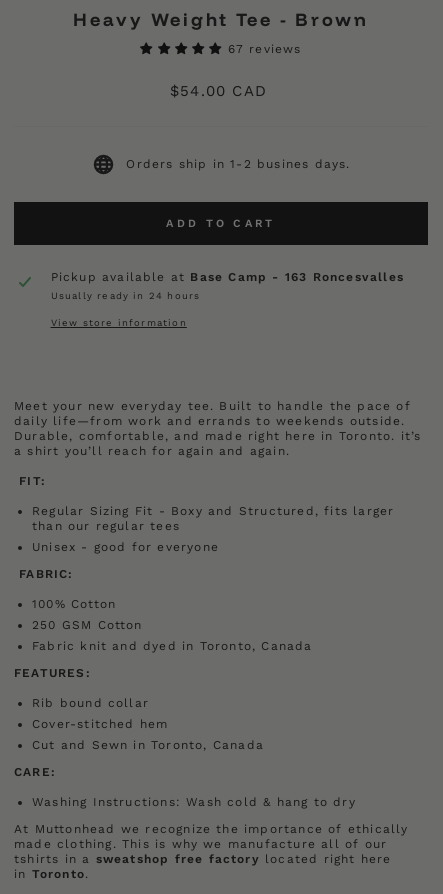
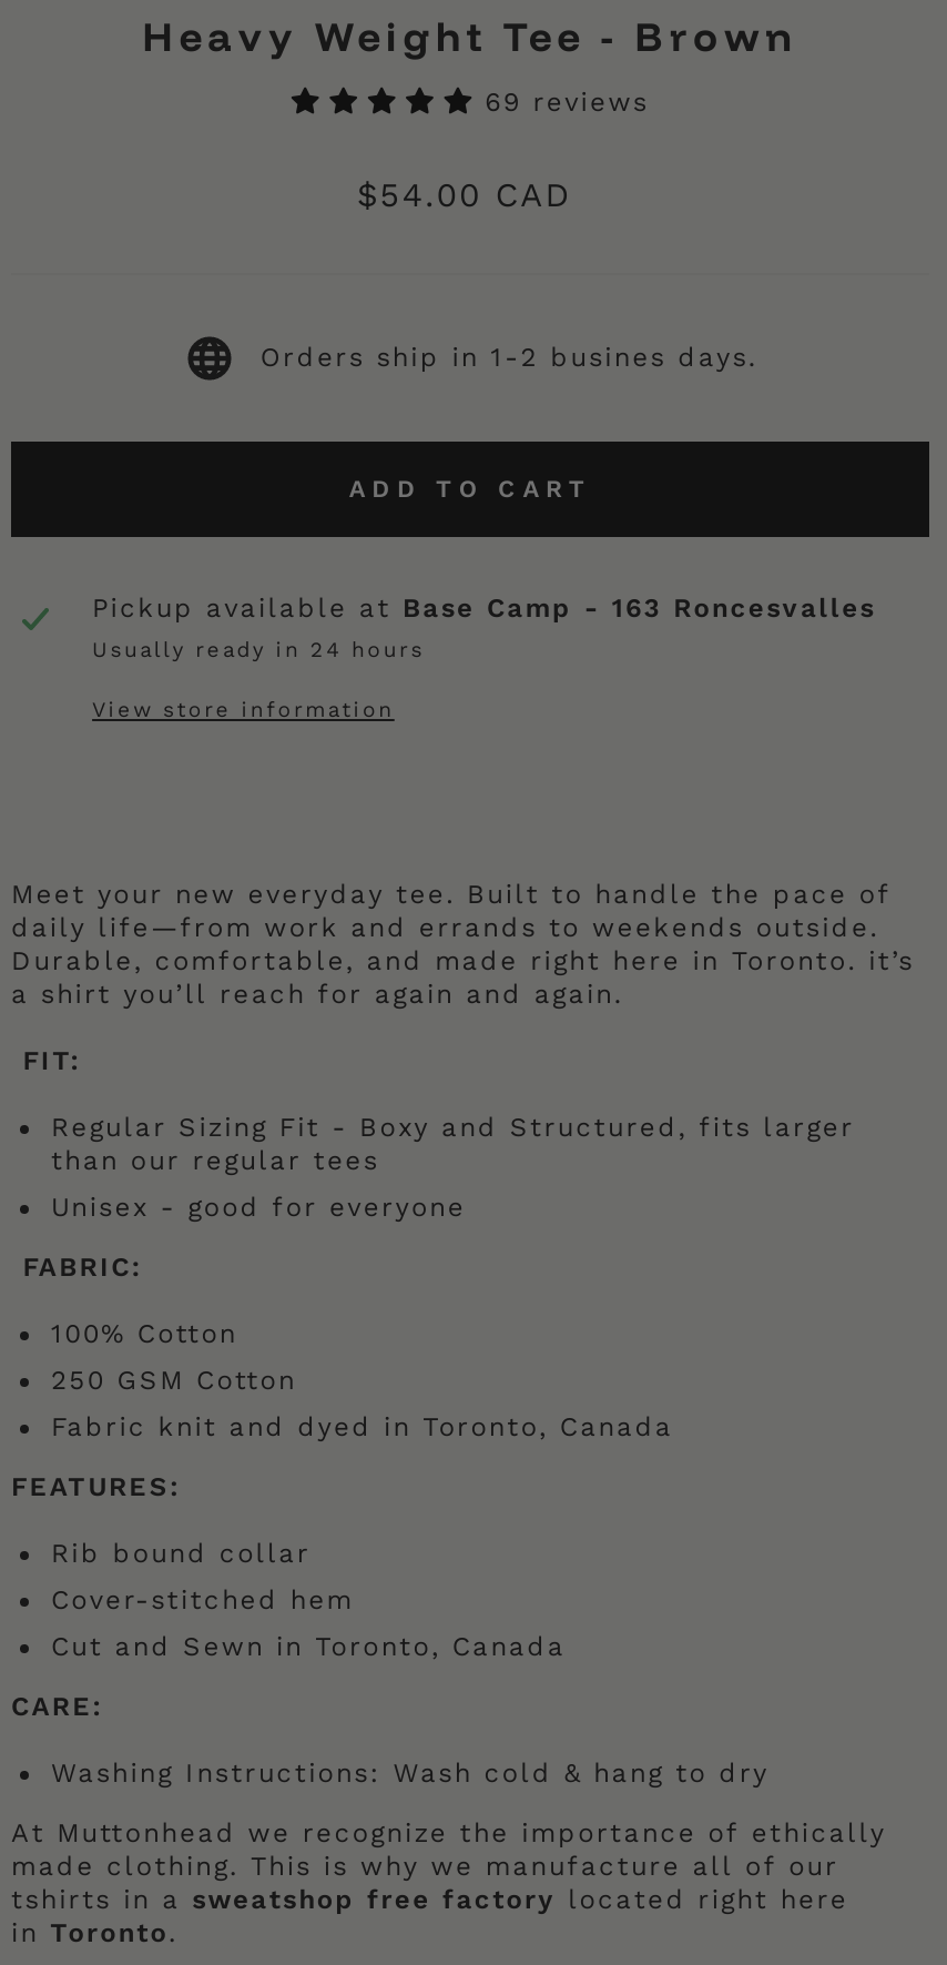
[228,42,302,56] 67 reviews -> [485,87,649,118] 69 reviews

